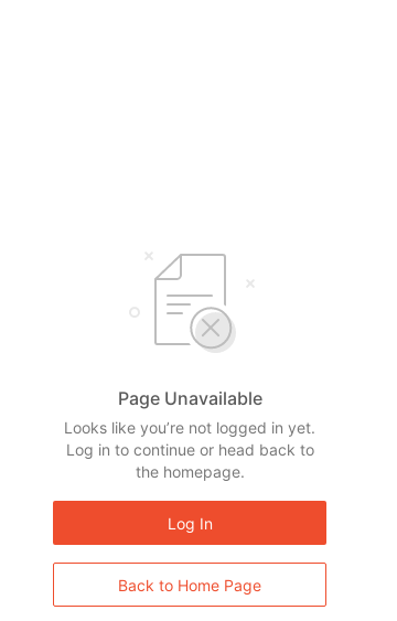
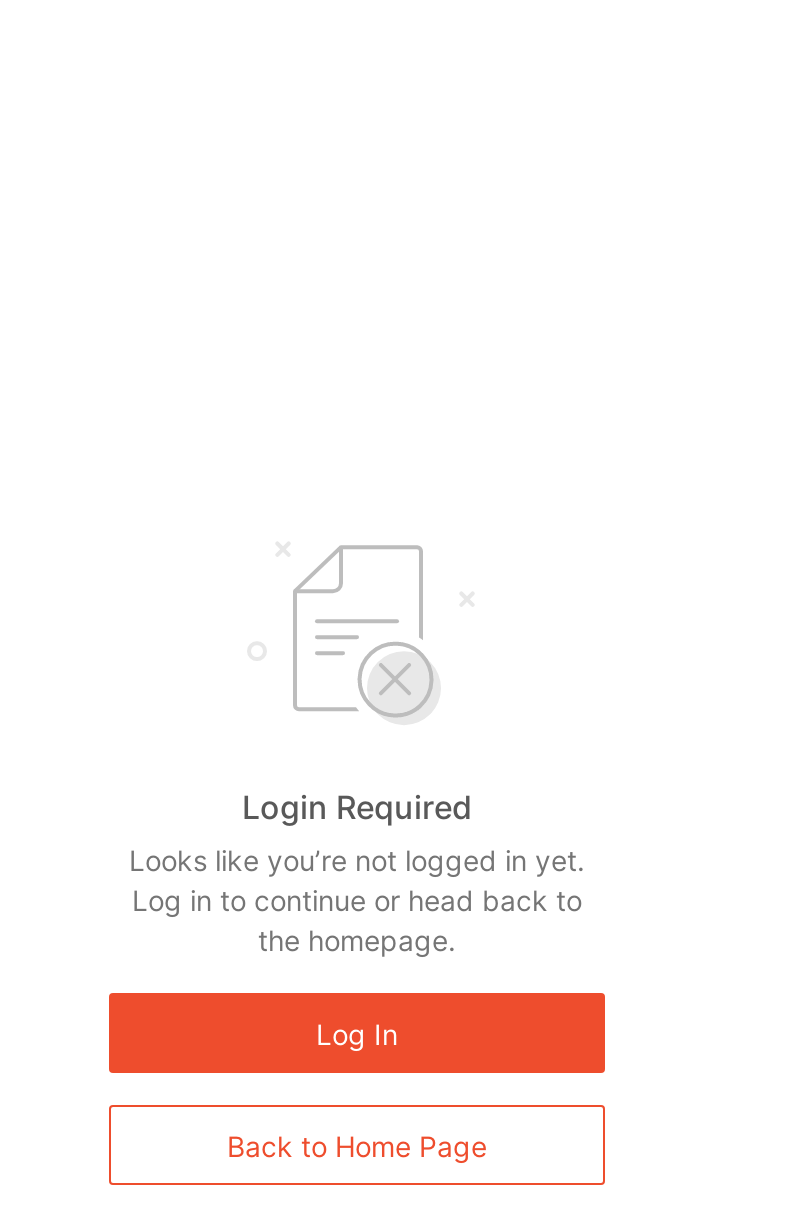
[117,387,262,409] Page Unavailable -> [242,787,472,827] Login Required

